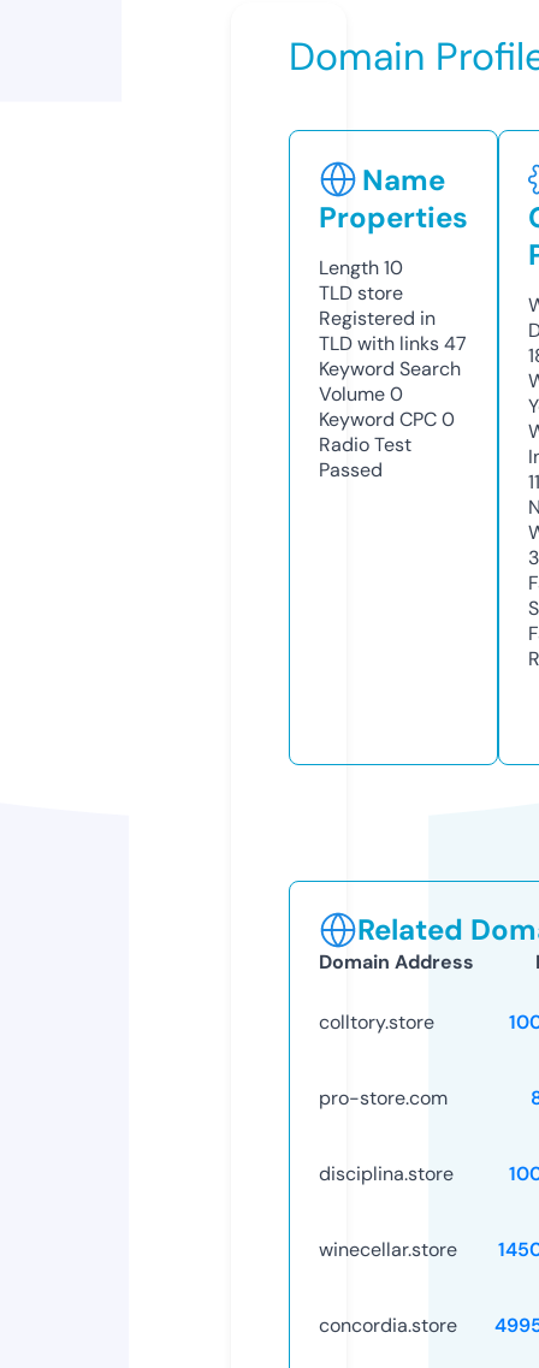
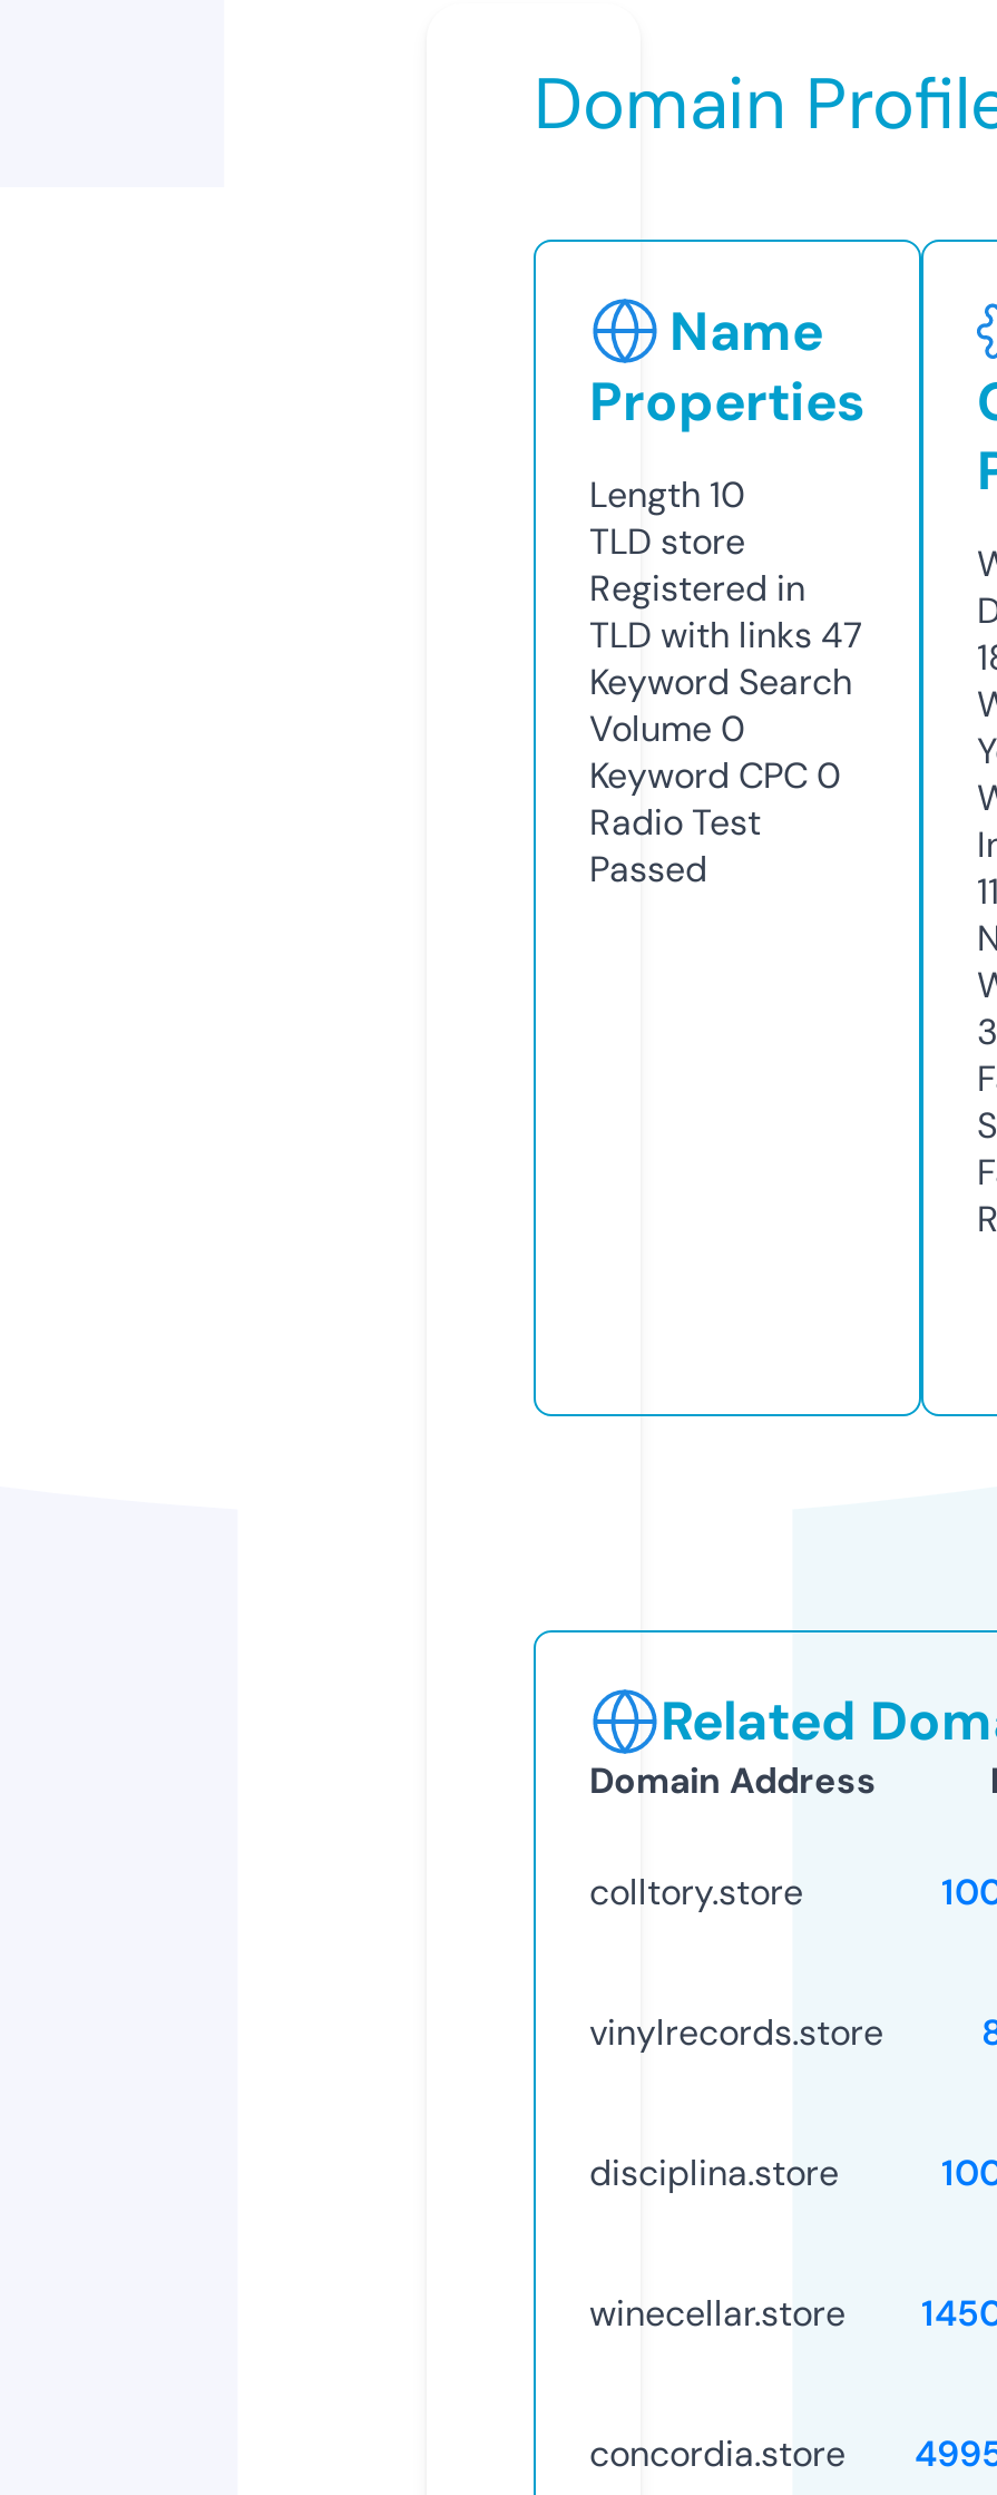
[319,1085,448,1110] pro-store.com -> [589,2009,883,2056] vinylrecords.store

